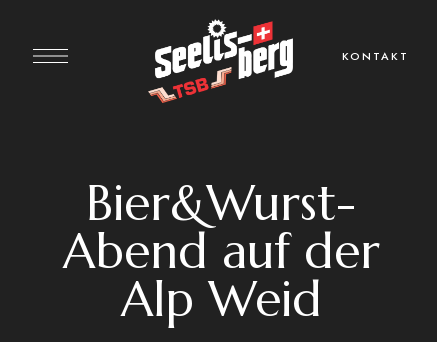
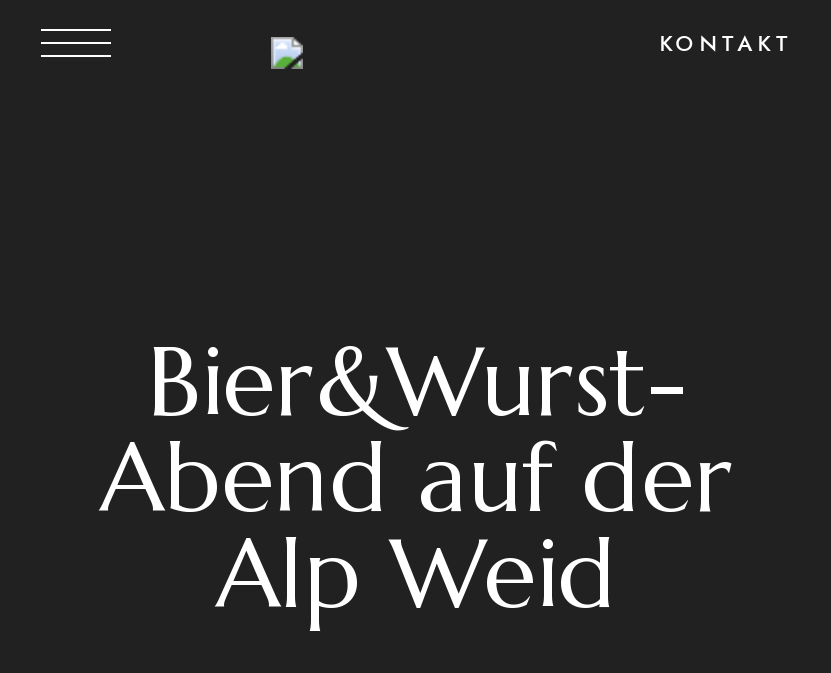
[148,19,294,104] [image] -> none
moved [342,48,409,64] -> [659,27,793,59]: KONTAKT

